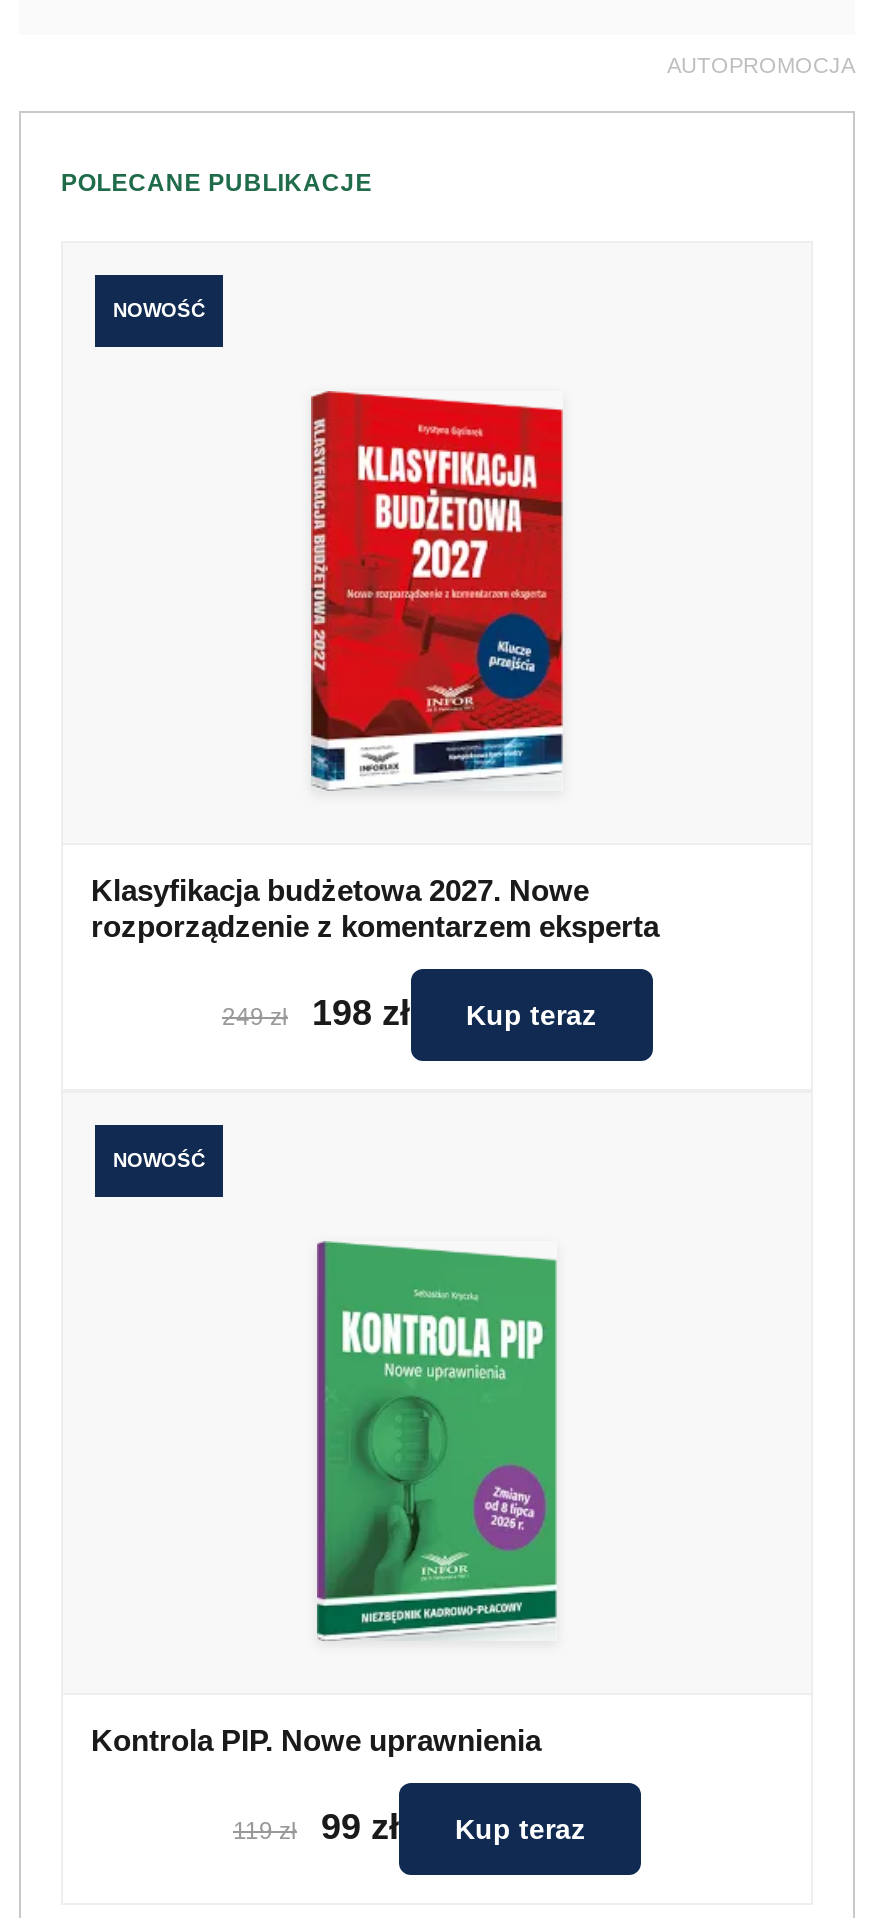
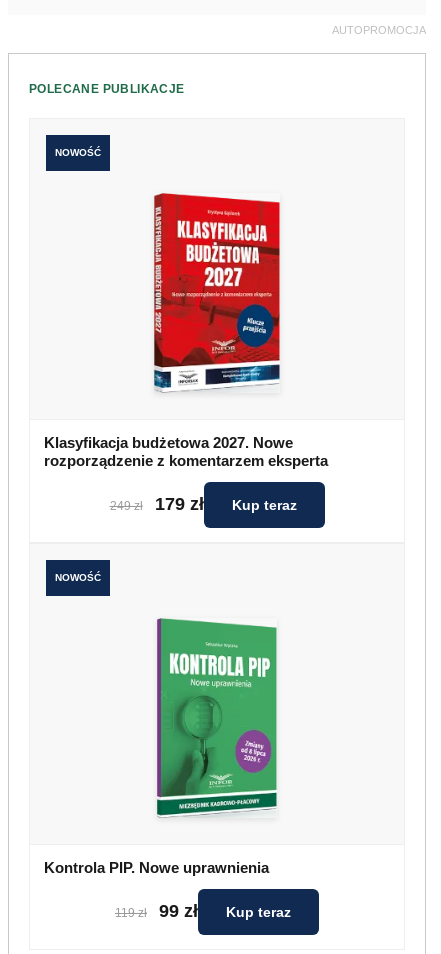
[312,993,410,1033] 198 zł -> [154,494,203,514] 179 zł

